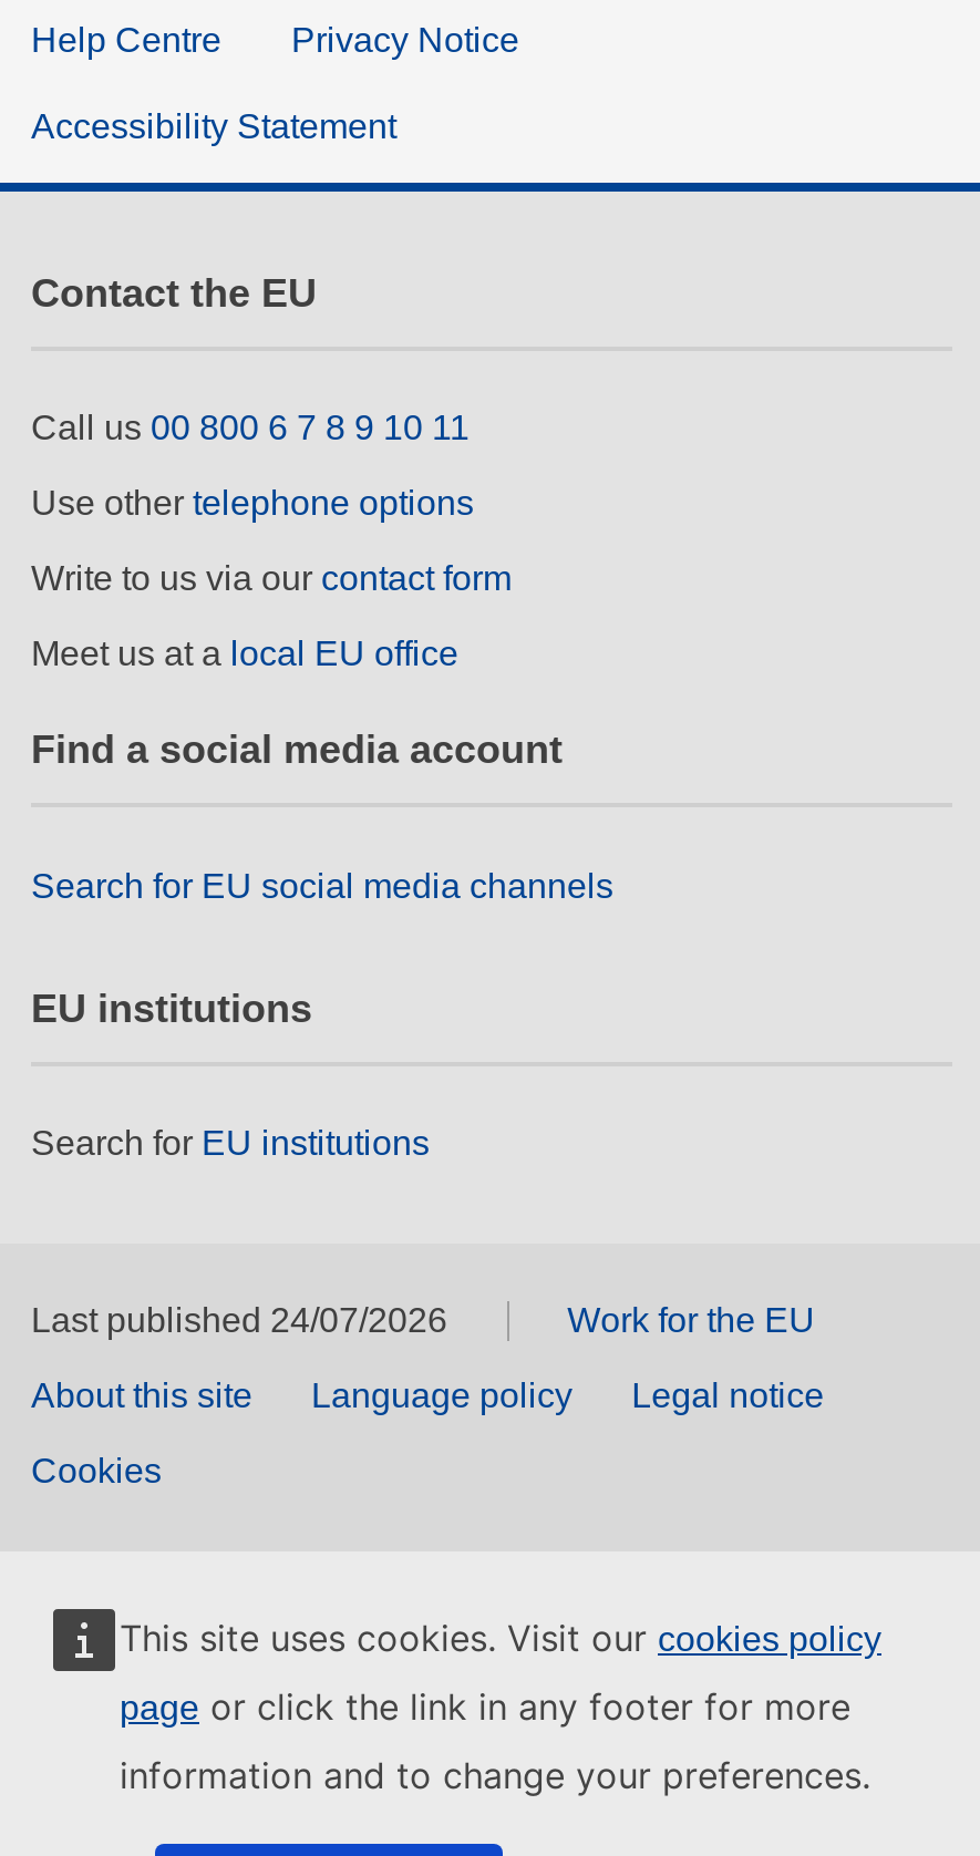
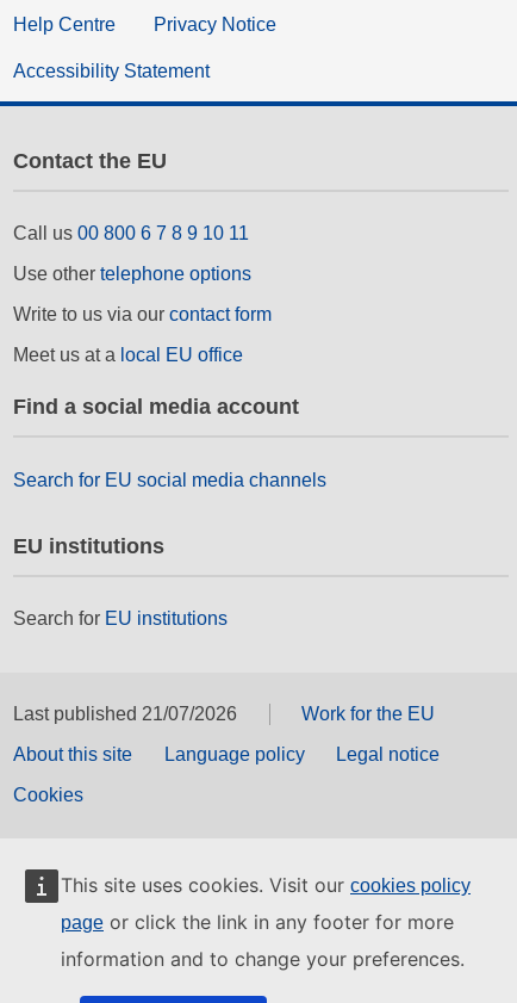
[31,1302,447,1340] Last published 24/07/2026 -> [13,704,237,725] Last published 21/07/2026

